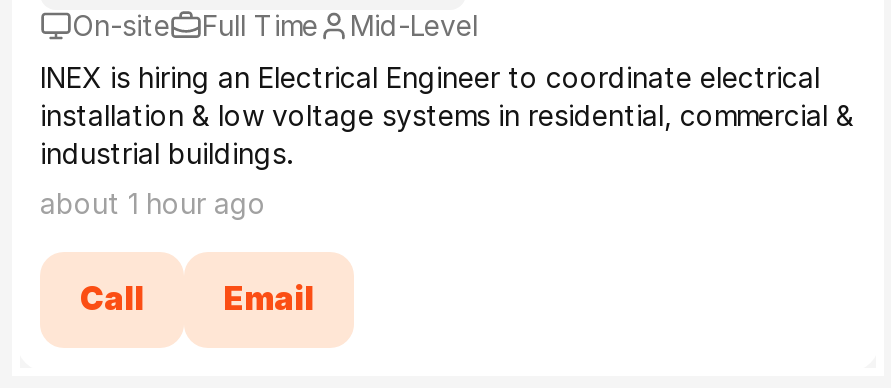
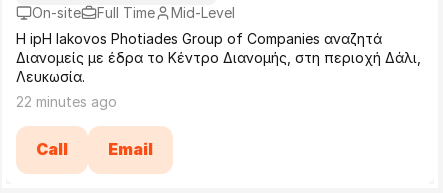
[40,60,854,170] INEX is hiring an Electrical Engineer to coordinate electrical | installation & low voltage systems in residential, commercial & | industrial buildings. -> [16,30,421,85] Η ipH Iakovos Photiades Group of Companies αναζητά | Διανομείς με έδρα το Κέντρο Διανομής, στη περιοχή Δάλι, | Λευκωσία.
[40,186,266,220] about 1 hour ago -> [16,93,117,110] 22 minutes ago

